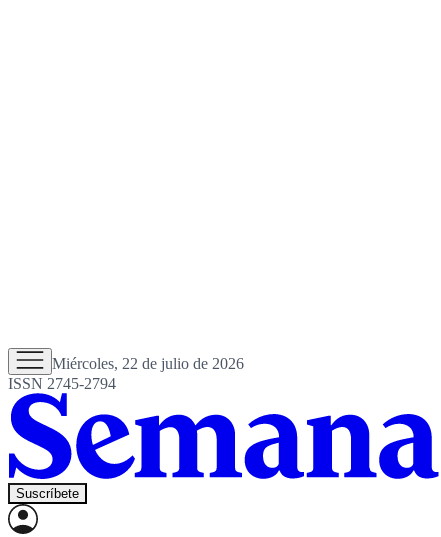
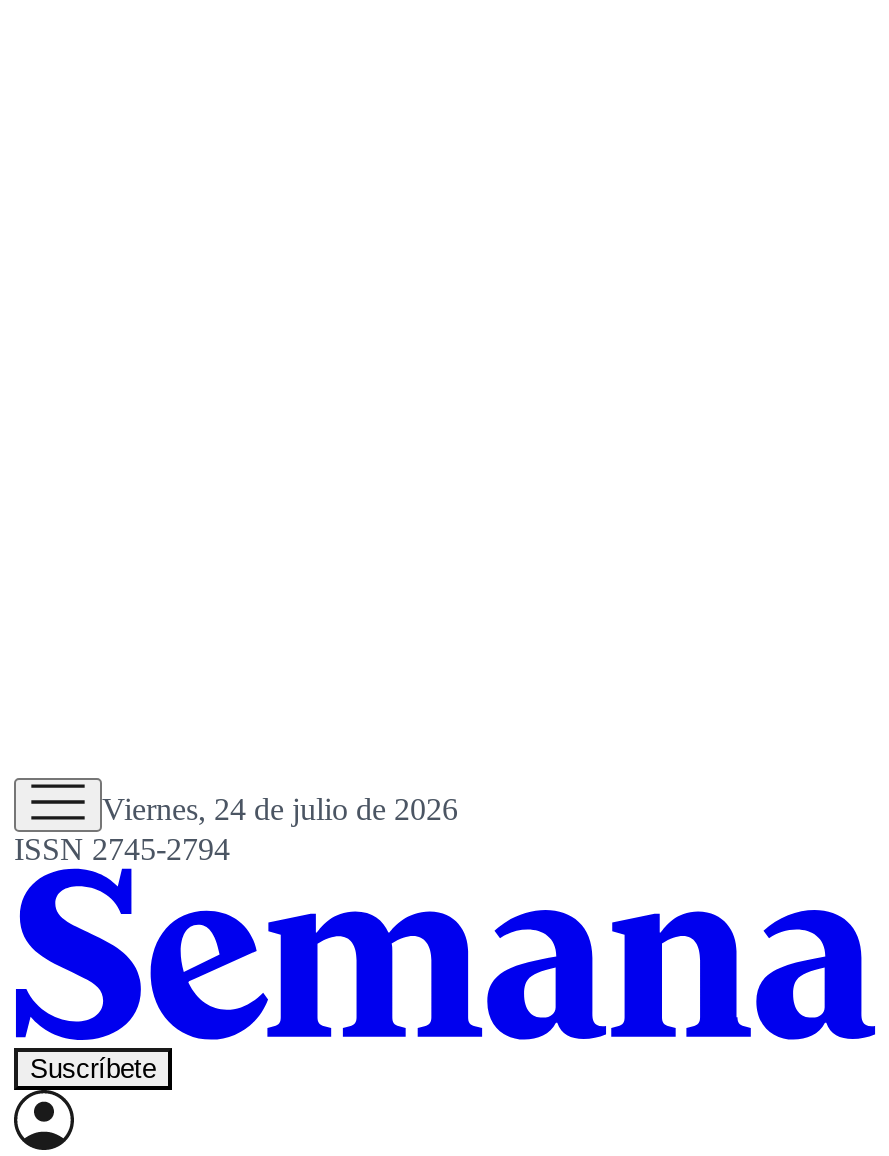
[52,355,244,372] Miércoles, 22 de julio de 2026 -> [102,792,458,826] Viernes, 24 de julio de 2026

